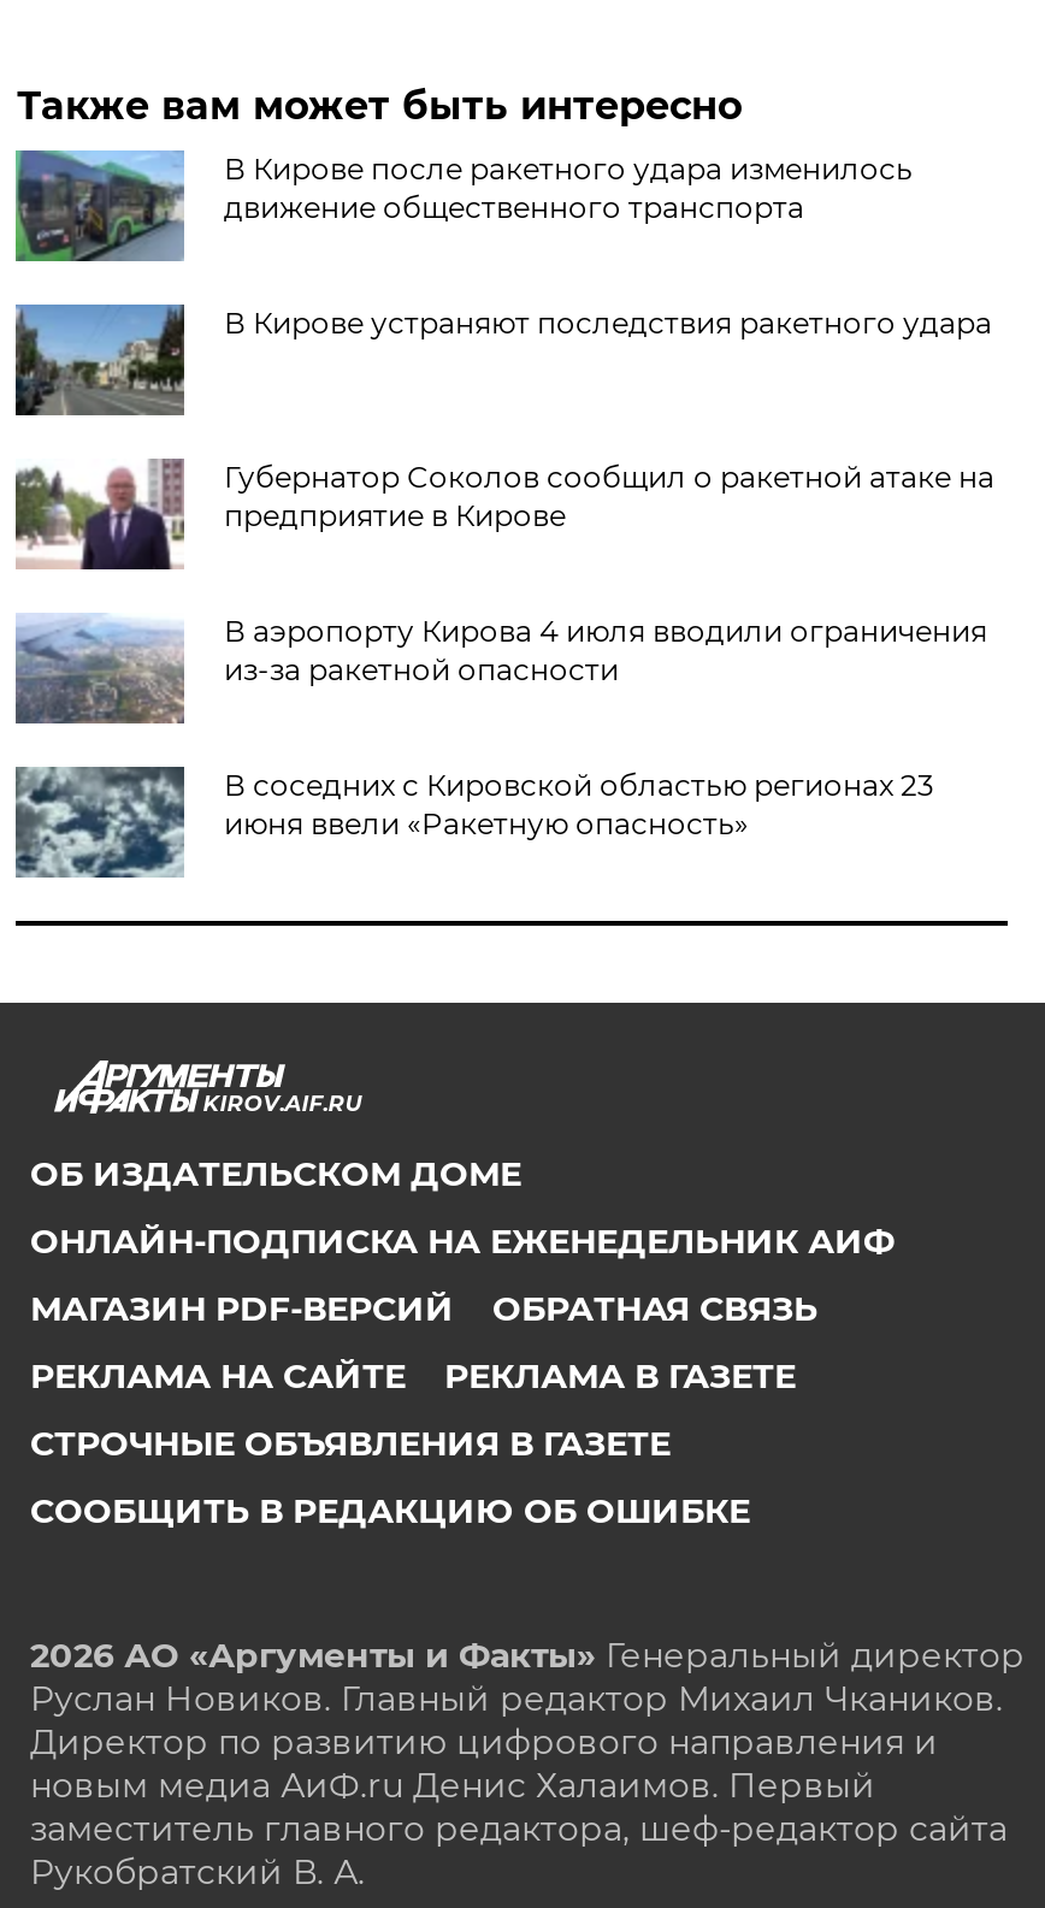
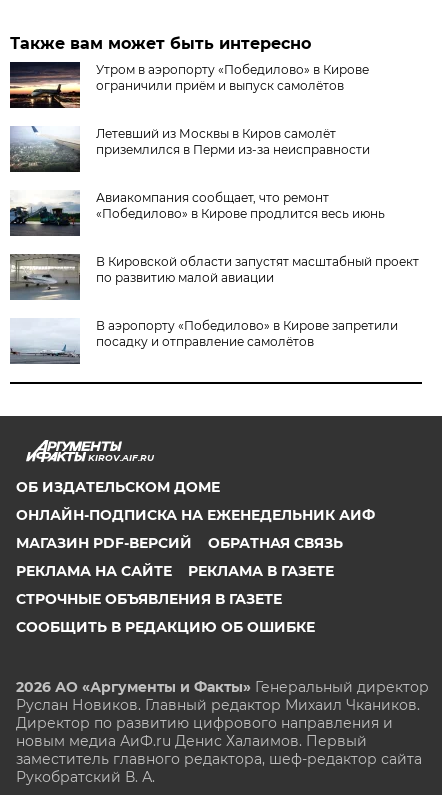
[13,148,912,264] [image] | В Кирове после ракетного удара изменилось | движение общественного транспорта -> [9,61,369,109] [image] | Утром в аэропорту «Победилово» в Кирове | ограничили приём и выпуск самолётов
[16,302,992,418] [image] | В Кирове устраняют последствия ракетного удара -> [9,126,370,173] [image] | Летевший из Москвы в Киров самолёт | приземлился в Перми из-за неисправности
[13,459,994,569] [image] | Губернатор Соколов сообщил о ракетной атаке на | предприятие в Кирове -> [9,190,385,237] [image] | Авиакомпания сообщает, что ремонт | «Победилово» в Кирове продлится весь июнь
[16,613,987,723] [image] | В аэропорту Кирова 4 июля вводили ограничения | из-за ракетной опасности -> [9,253,419,300] [image] | В Кировской области запустят масштабный проект | по развитию малой авиации
[13,764,934,878] [image] | В соседних с Кировской областью регионах 23 | июня ввели «Ракетную опасность» -> [10,318,398,364] [image] | В аэропорту «Победилово» в Кирове запретили | посадку и отправление самолётов

